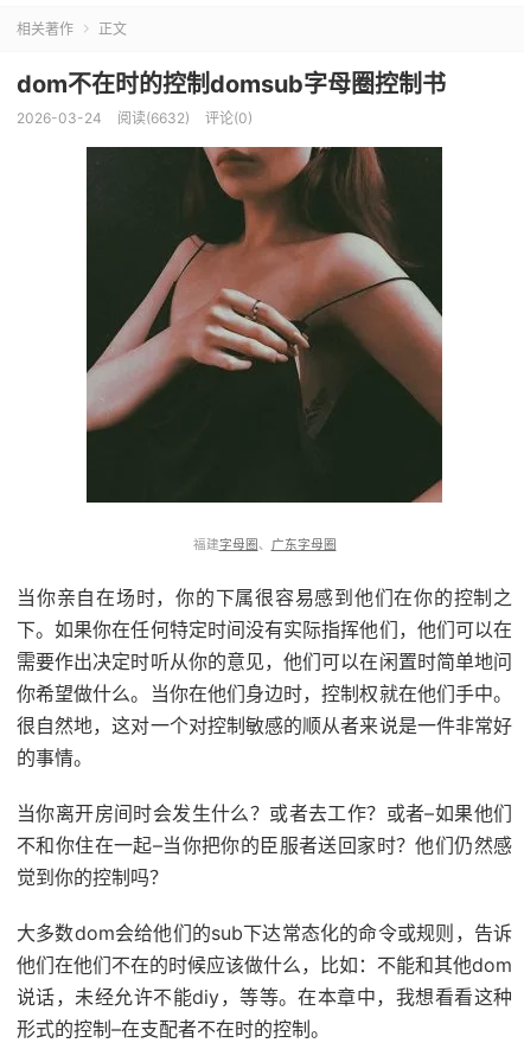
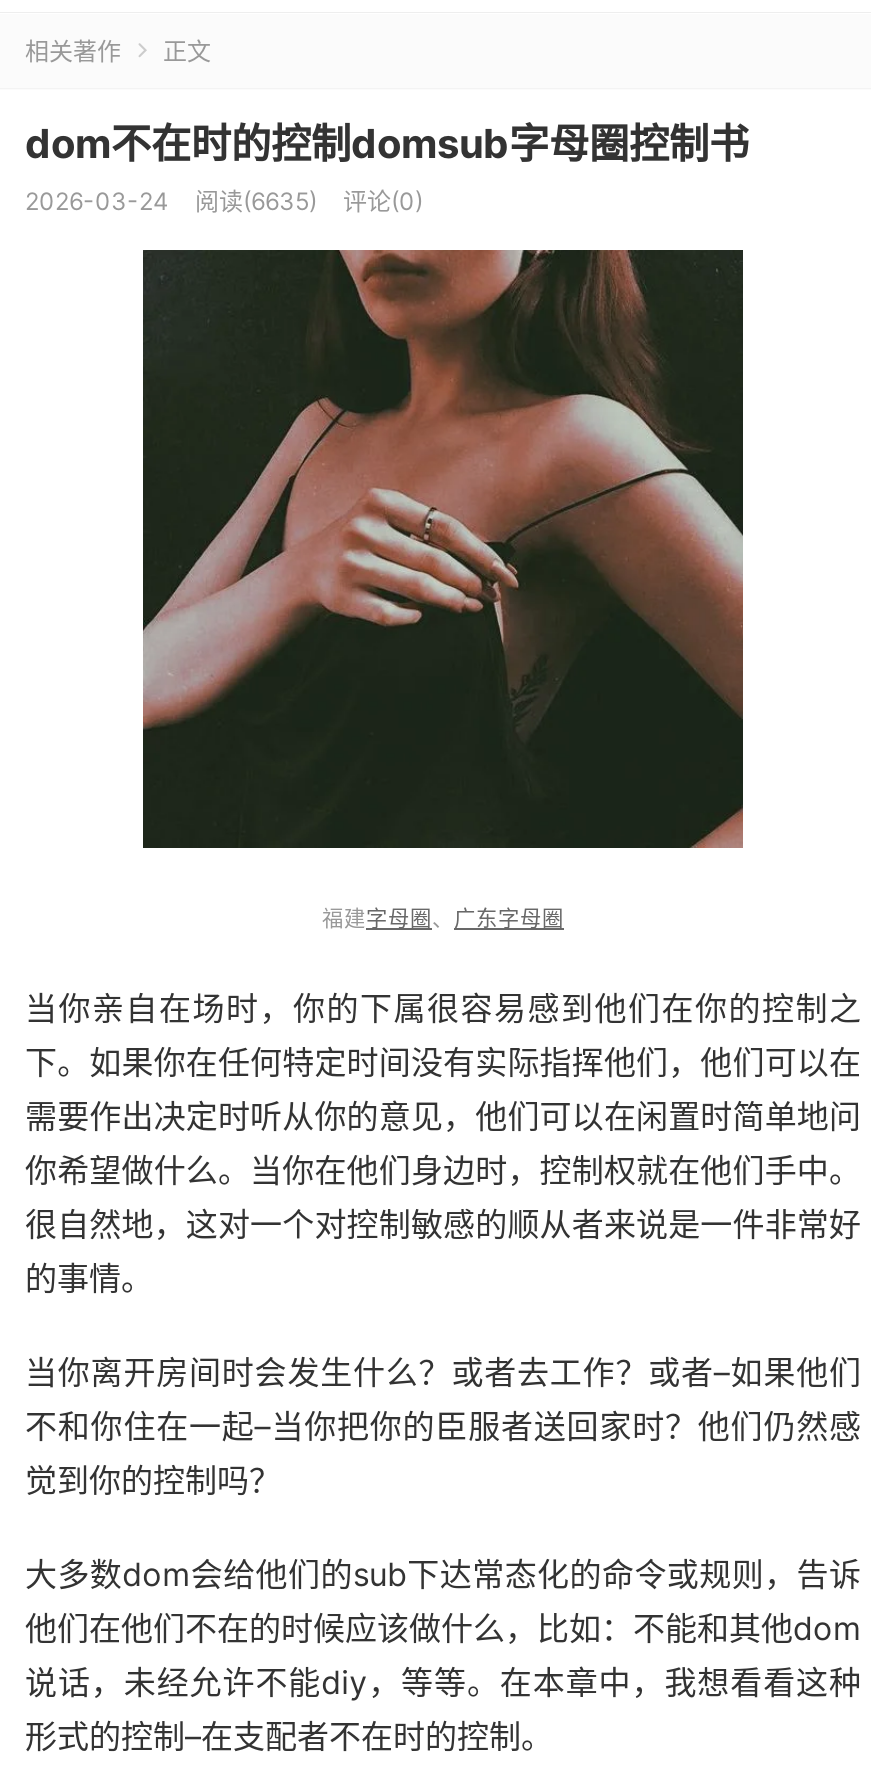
[17,109,253,127] 2026-03-24 阅读(6632) 评论(0) -> [25,186,423,216] 2026-03-24 阅读(6635) 评论(0)

